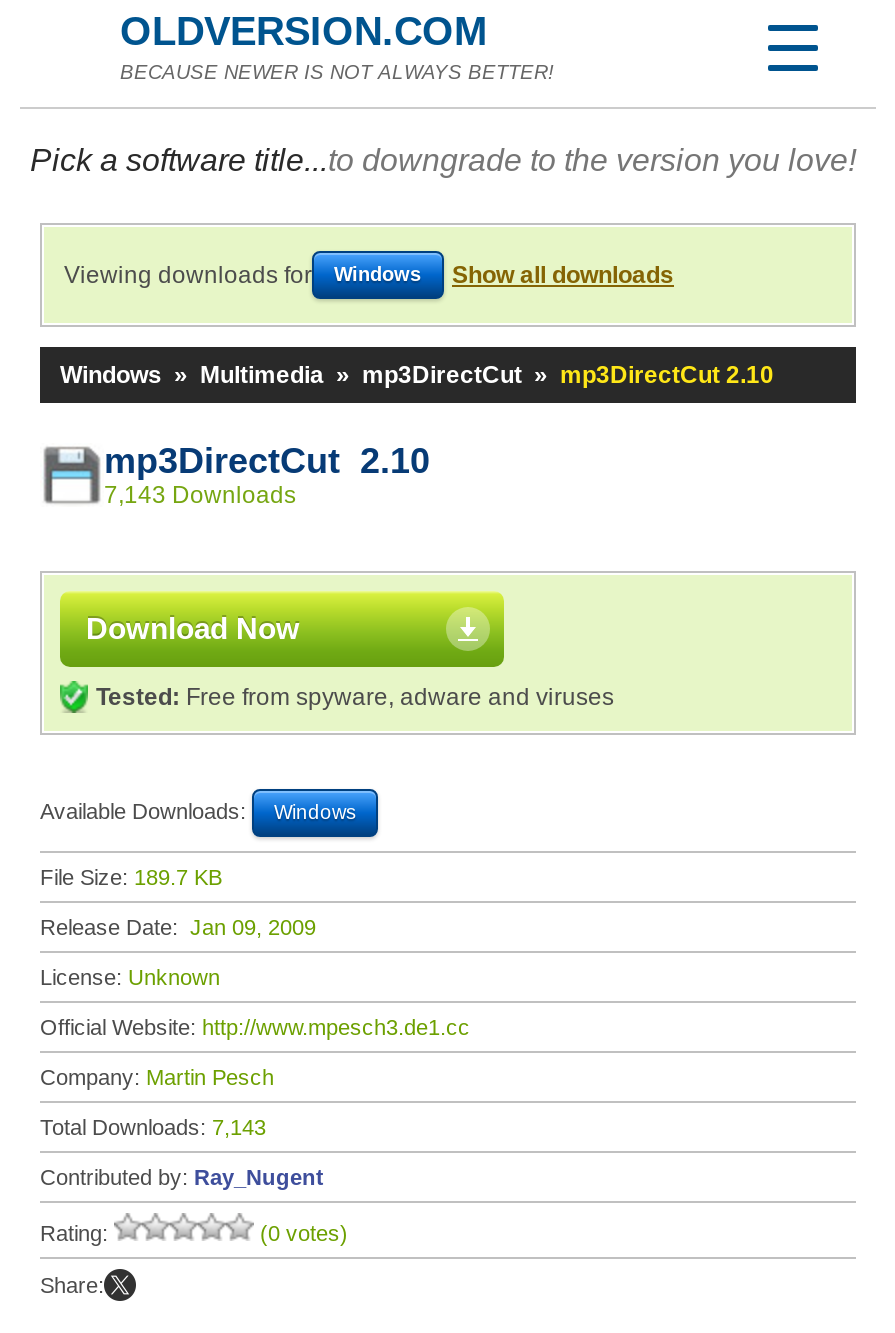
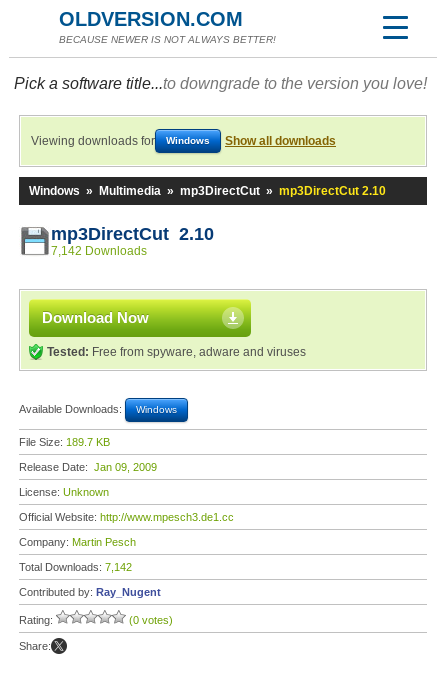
[104,481,296,509] 7,143 Downloads -> [51,244,147,258] 7,142 Downloads
[40,1115,266,1139] Total Downloads: 7,143 -> [19,561,132,573] Total Downloads: 7,142

